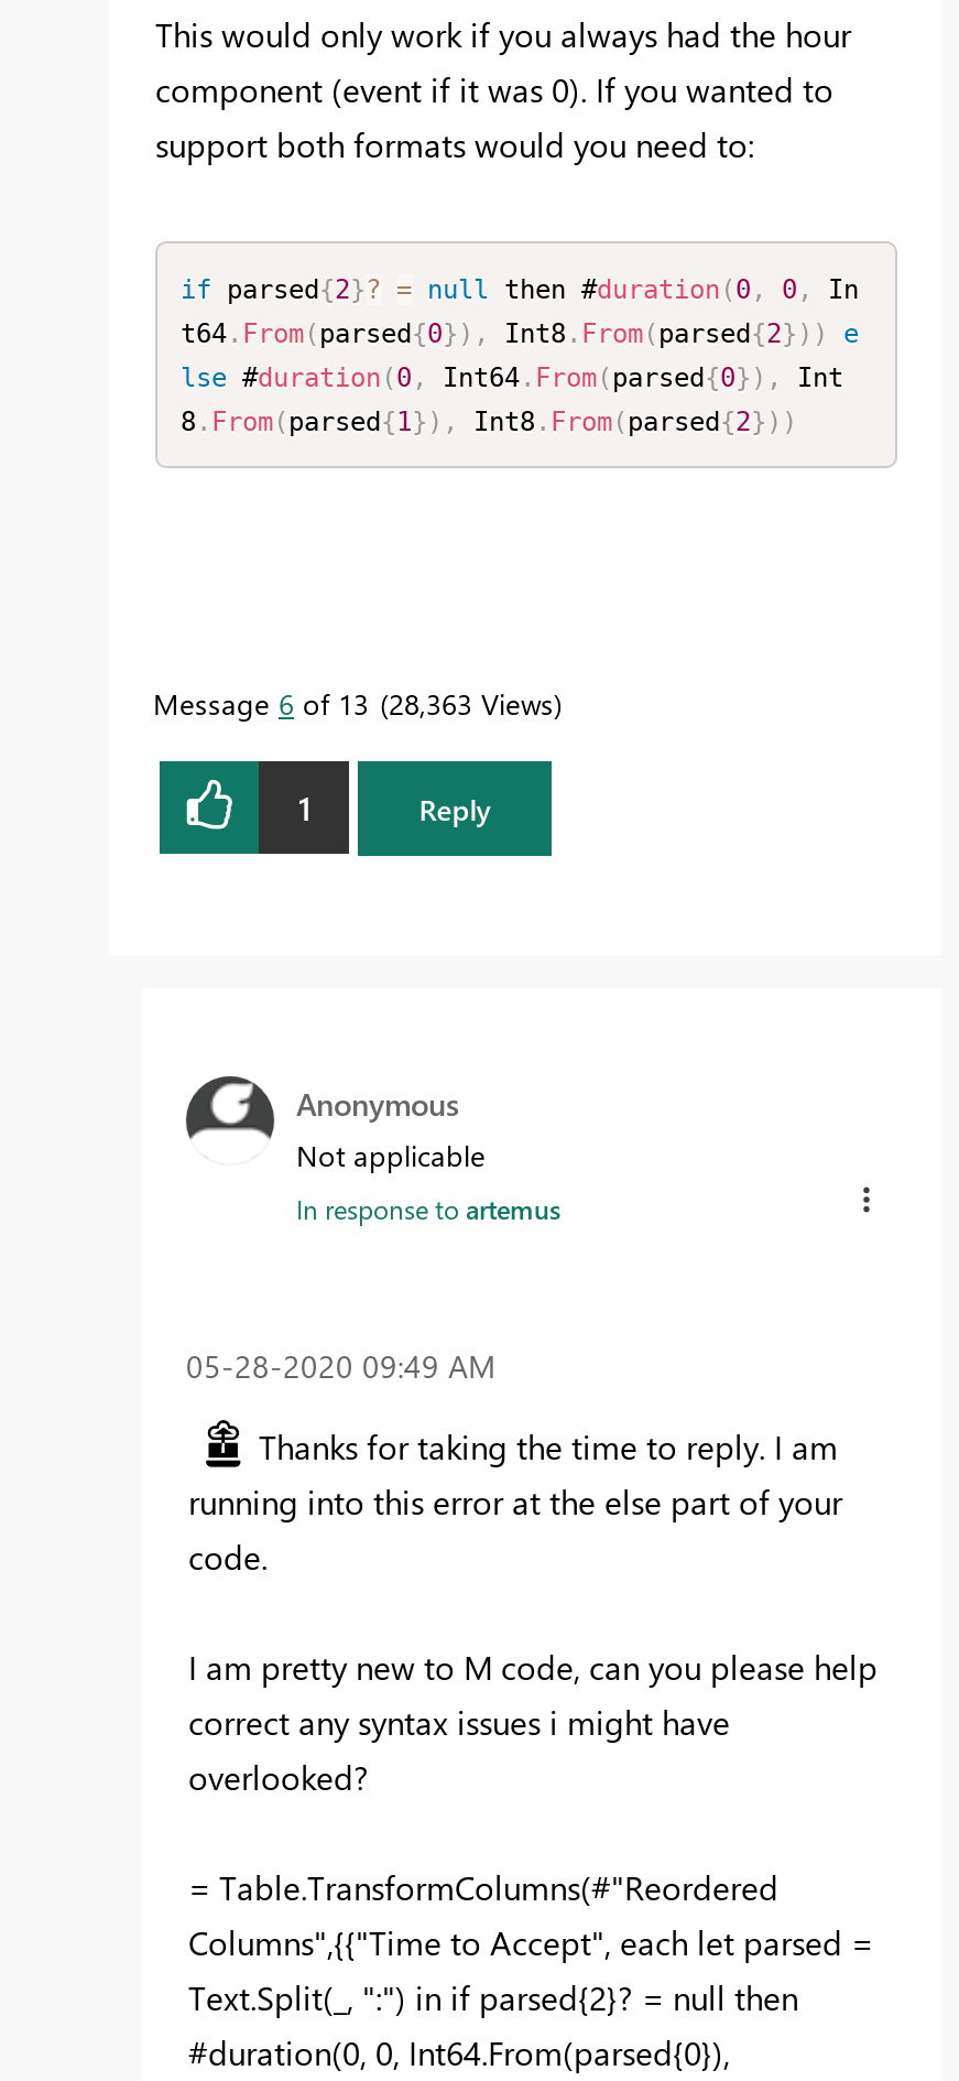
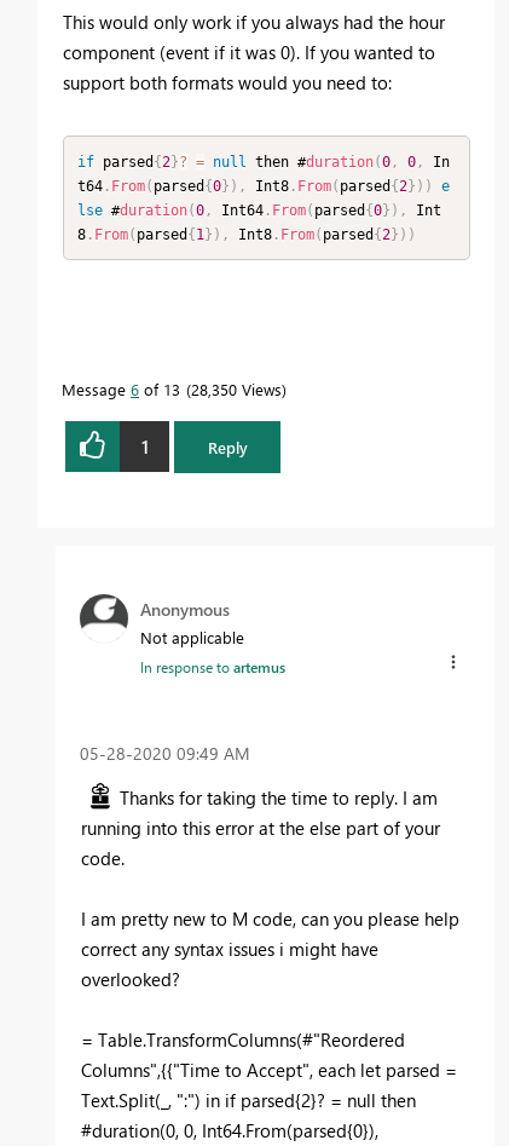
[153,685,554,722] Message 6 of 13 28,363 Views -> [62,379,282,400] Message 6 of 13 28,350 Views

